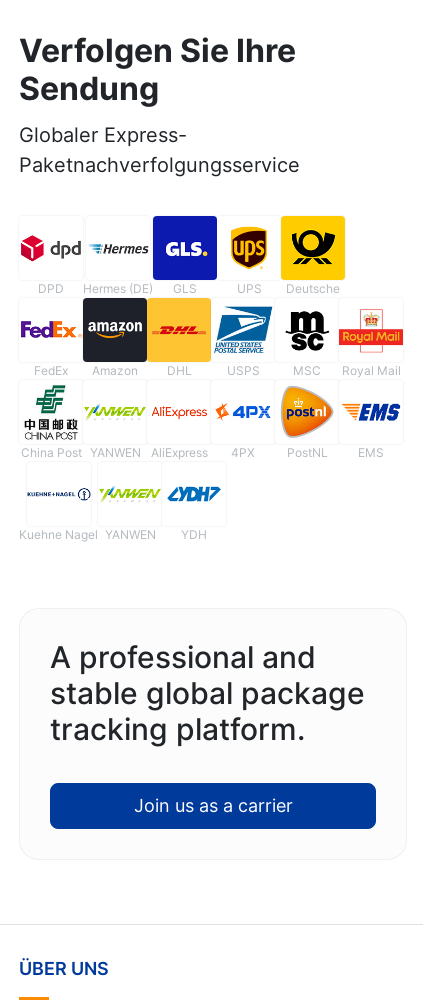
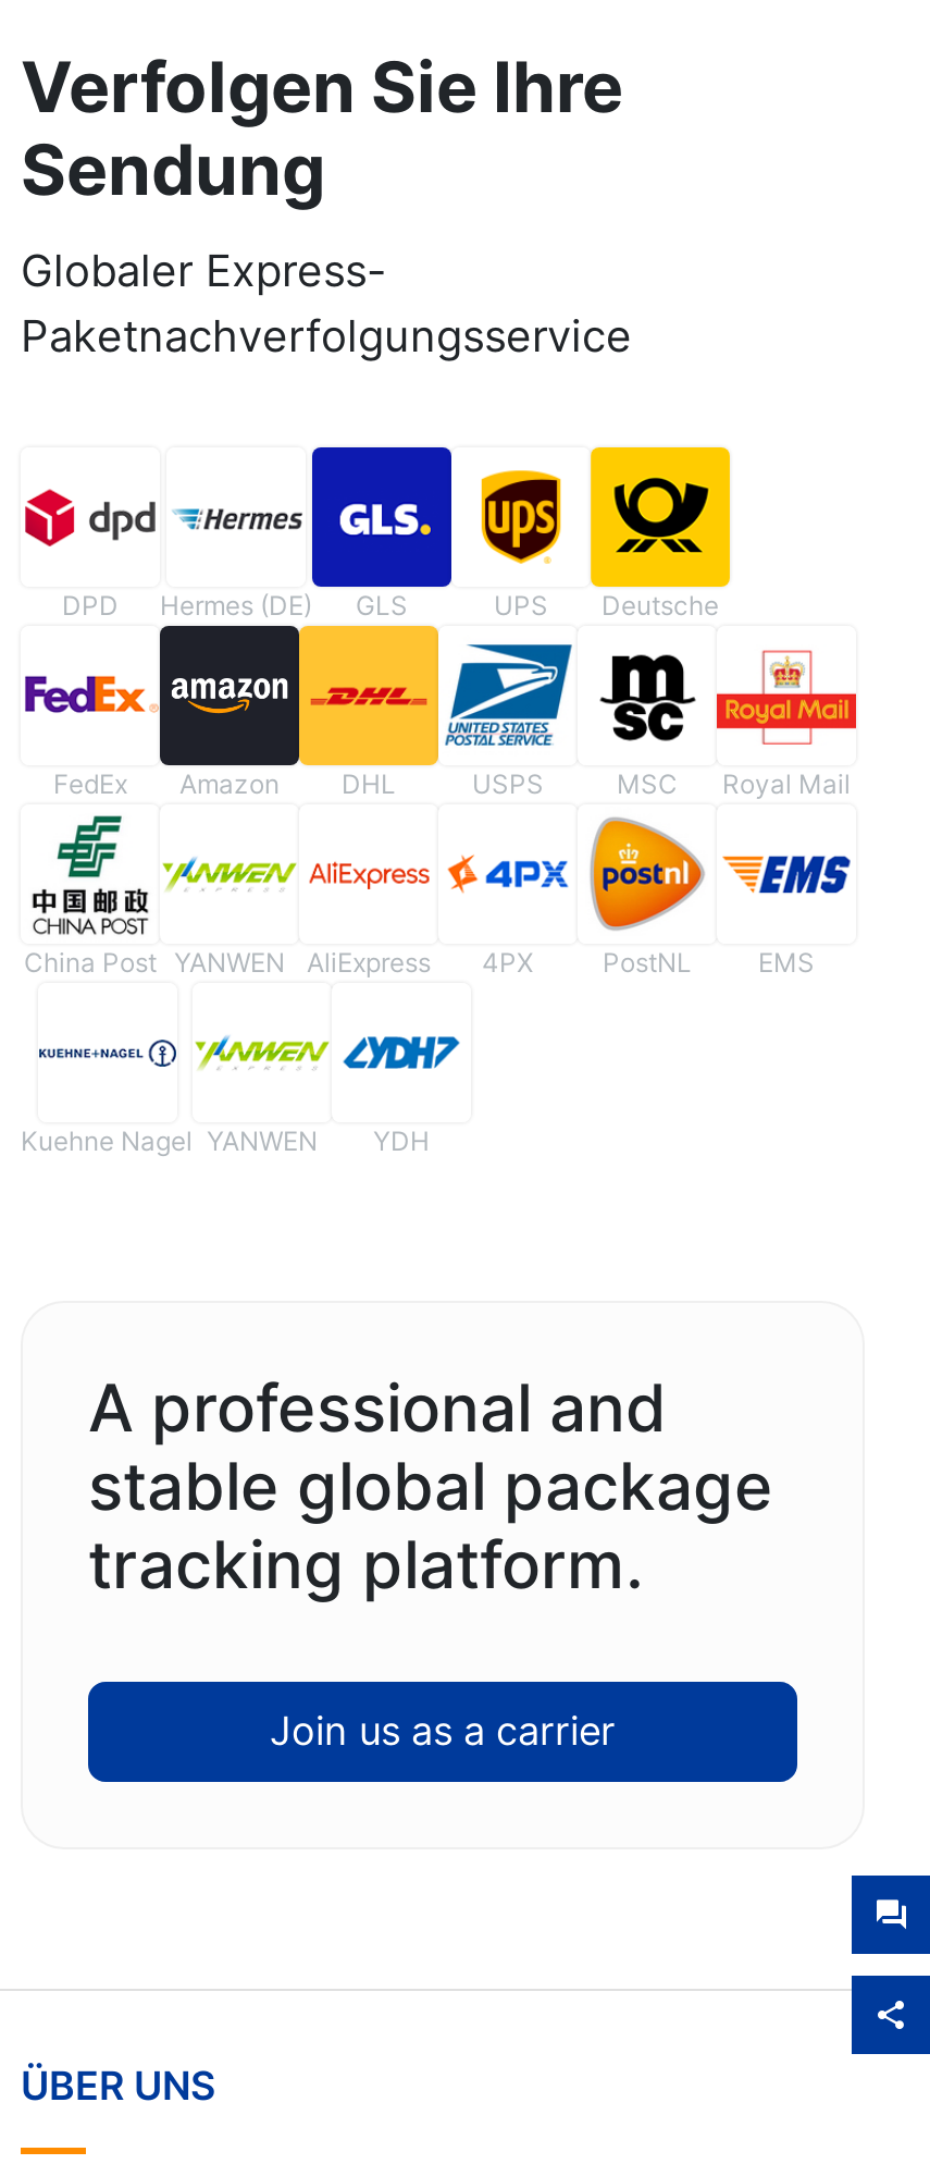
none -> [850,1873,923,1956] [image]
none -> [850,1974,923,2056] [image]

